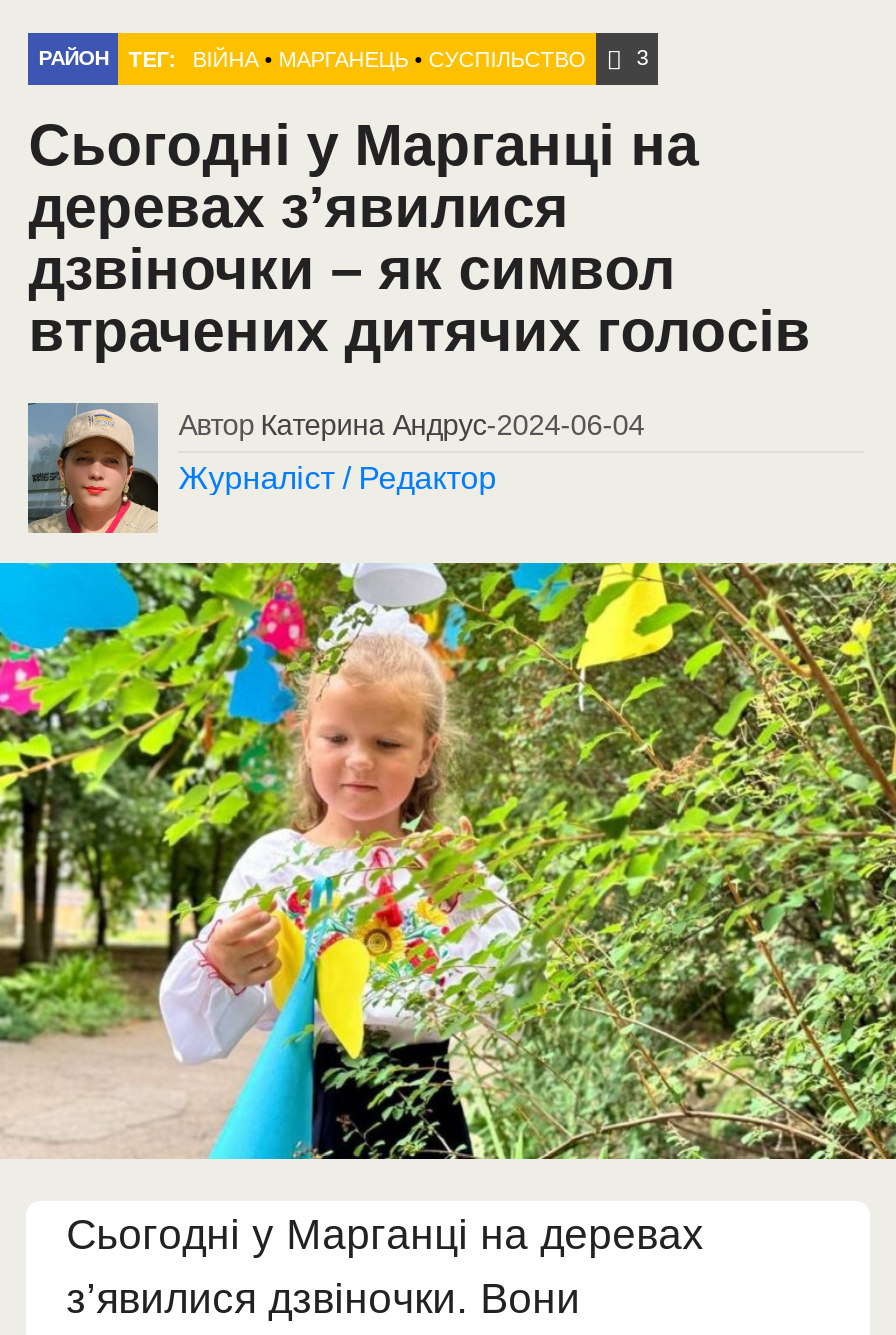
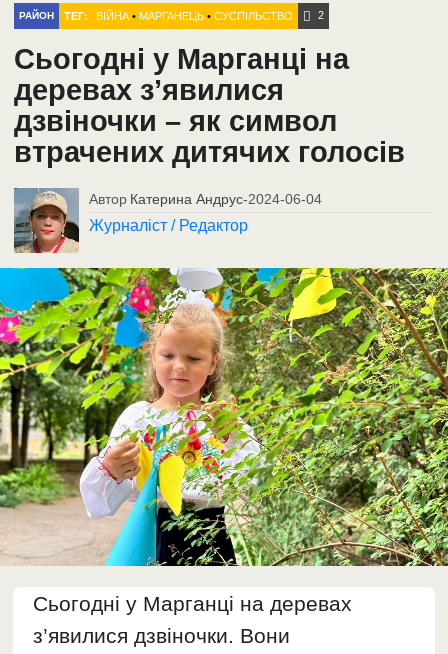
[636,45,648,69] 3 -> [318,9,324,21] 2

